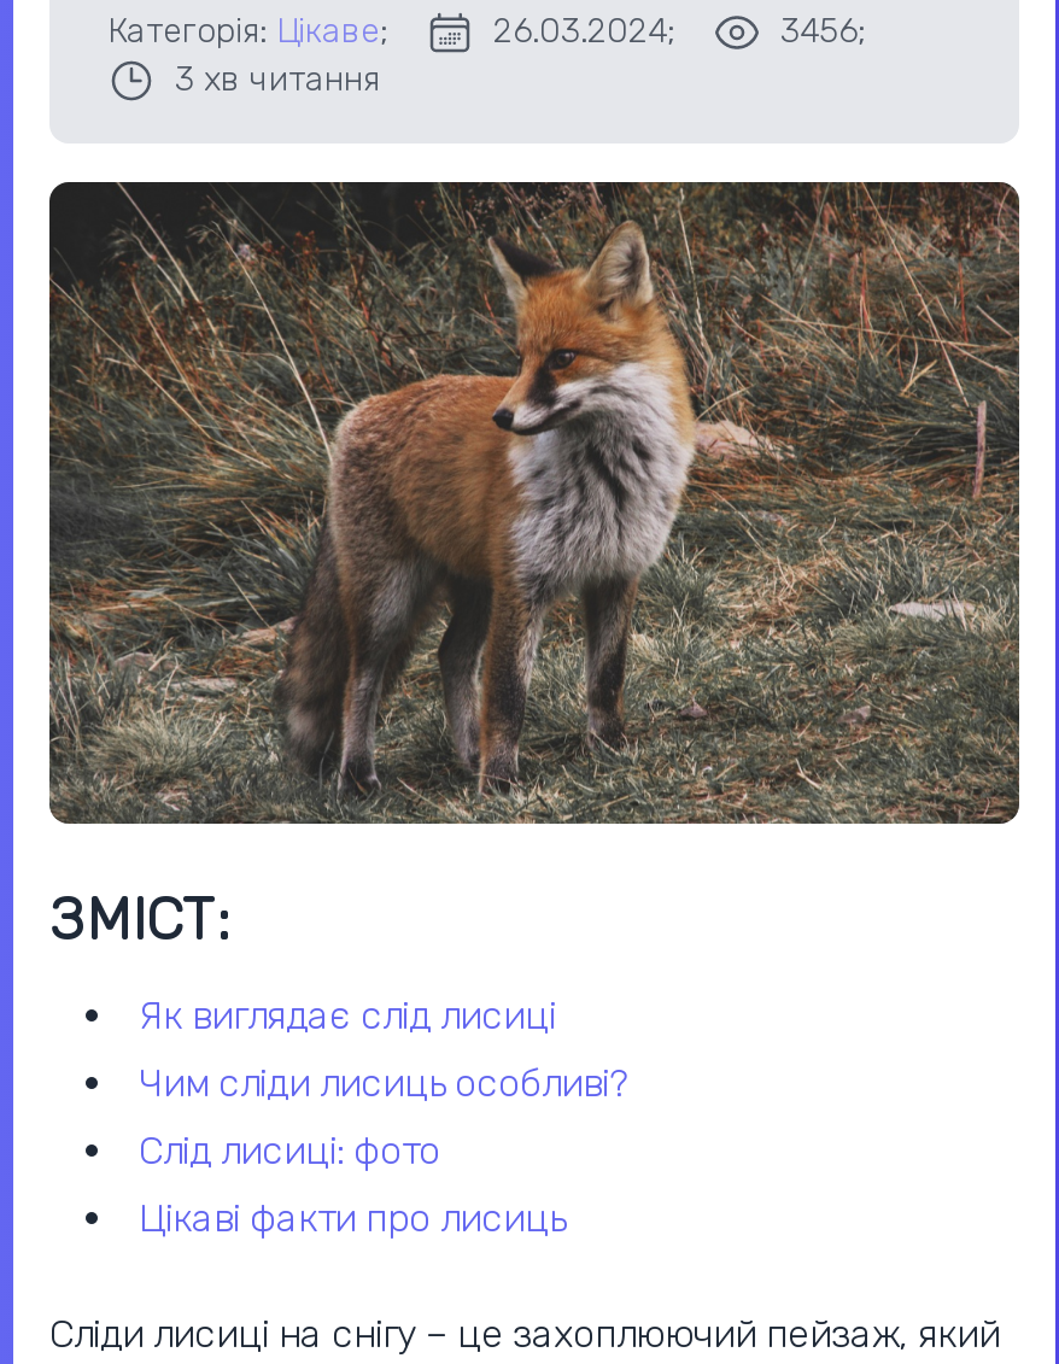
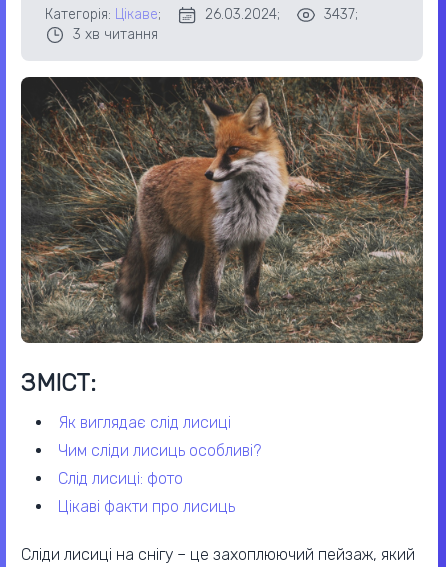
[780,11,865,52] 3456; -> [324,6,358,23] 3437;

